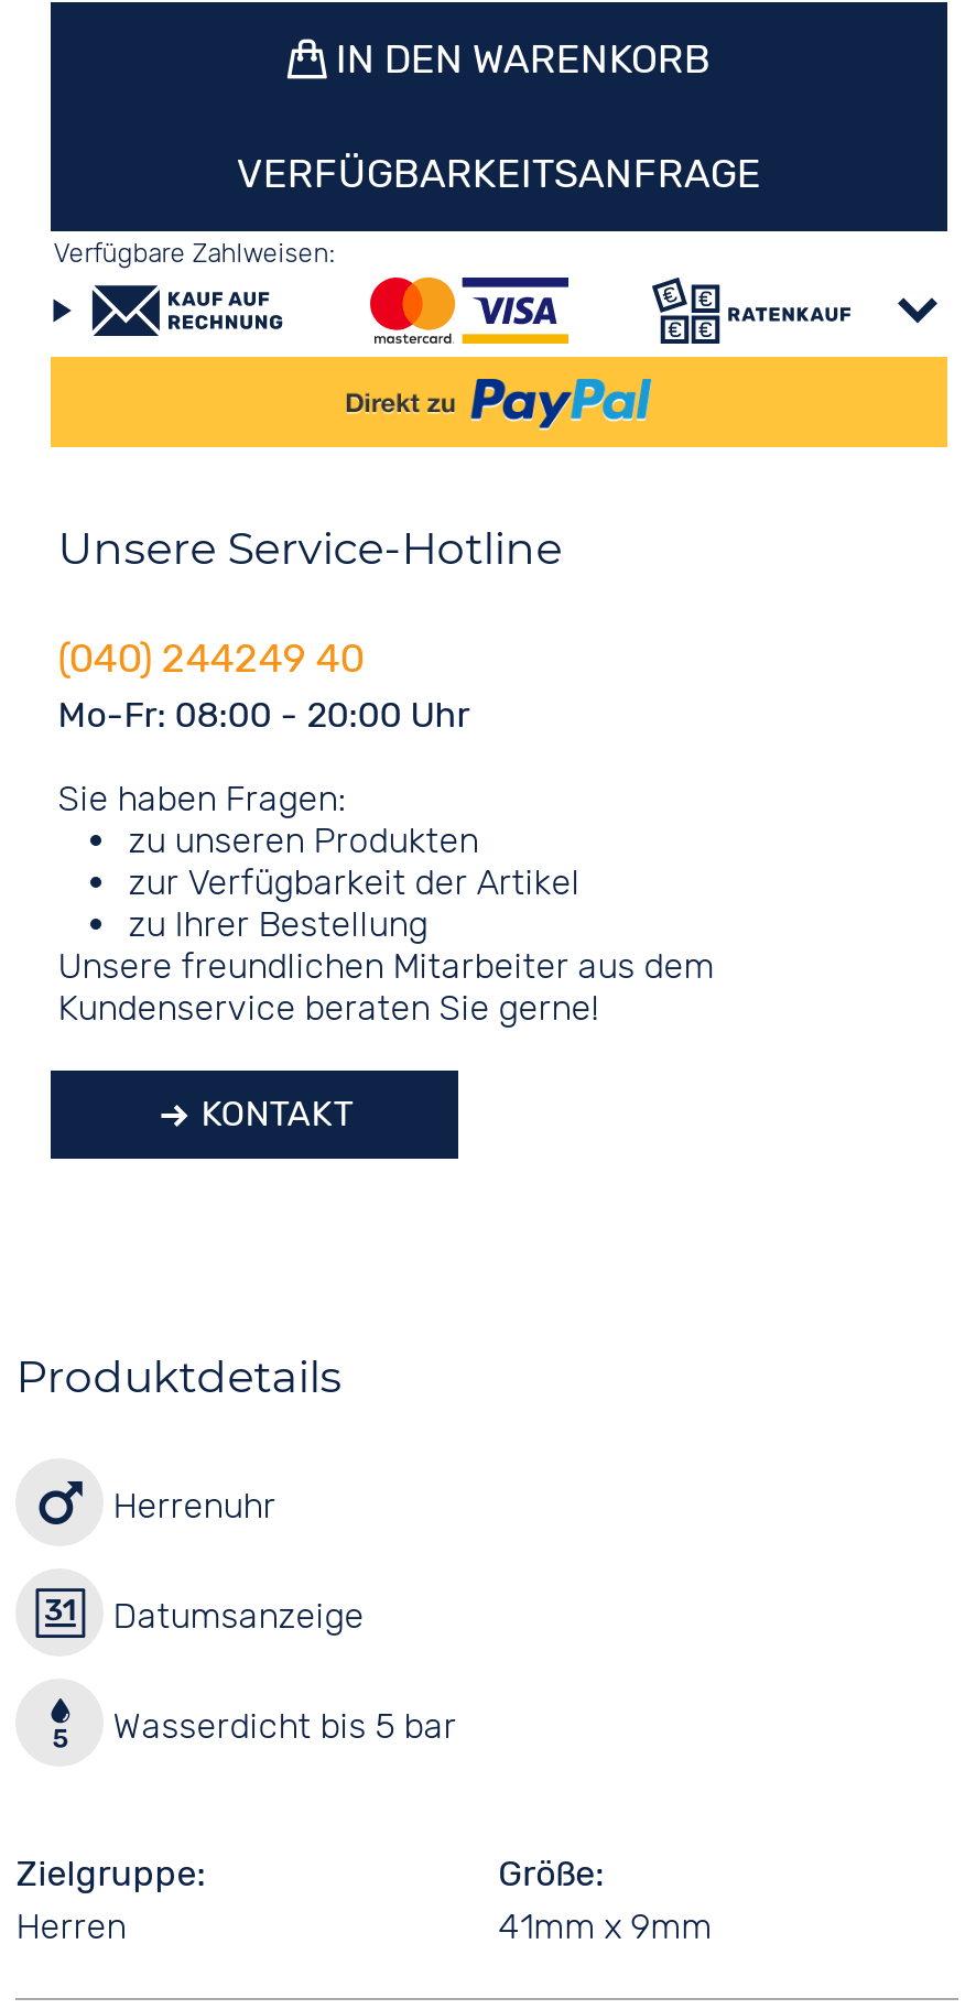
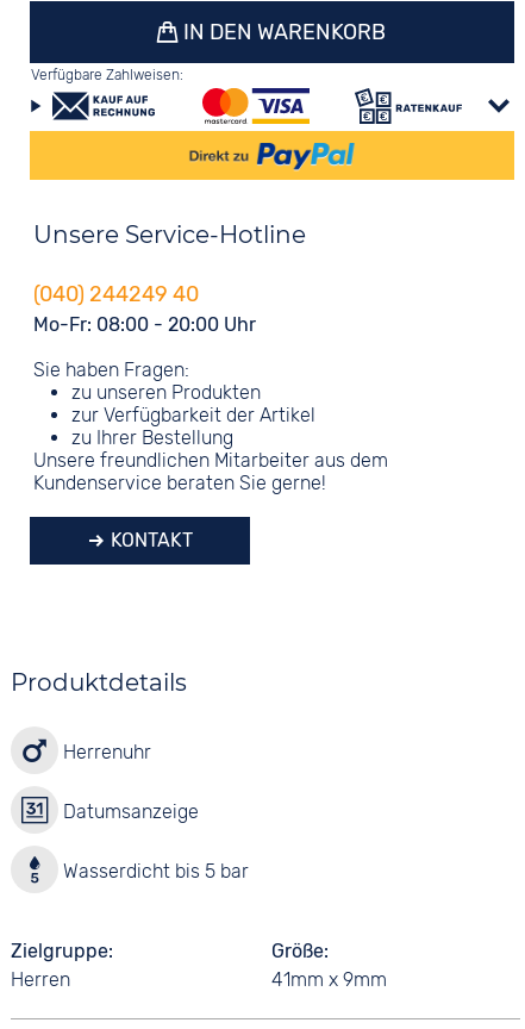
[237,150,761,198] VERFÜGBARKEITSANFRAGE -> none

